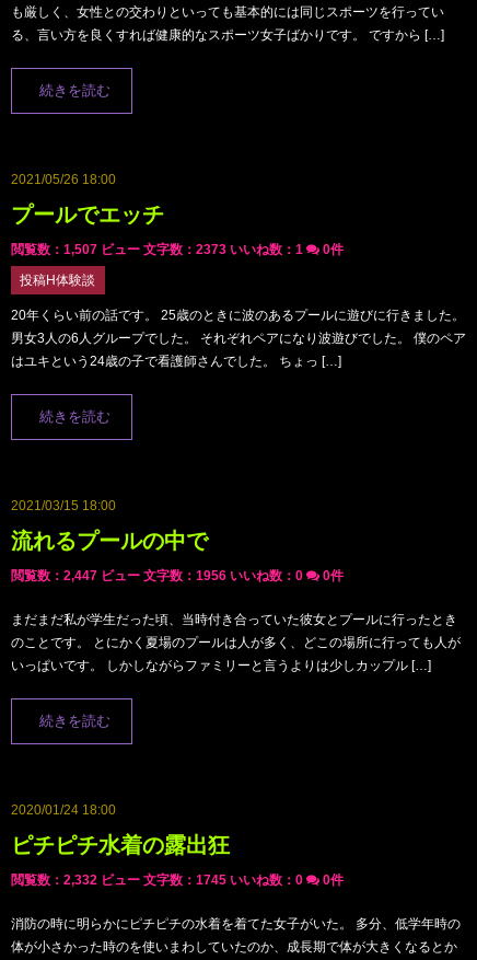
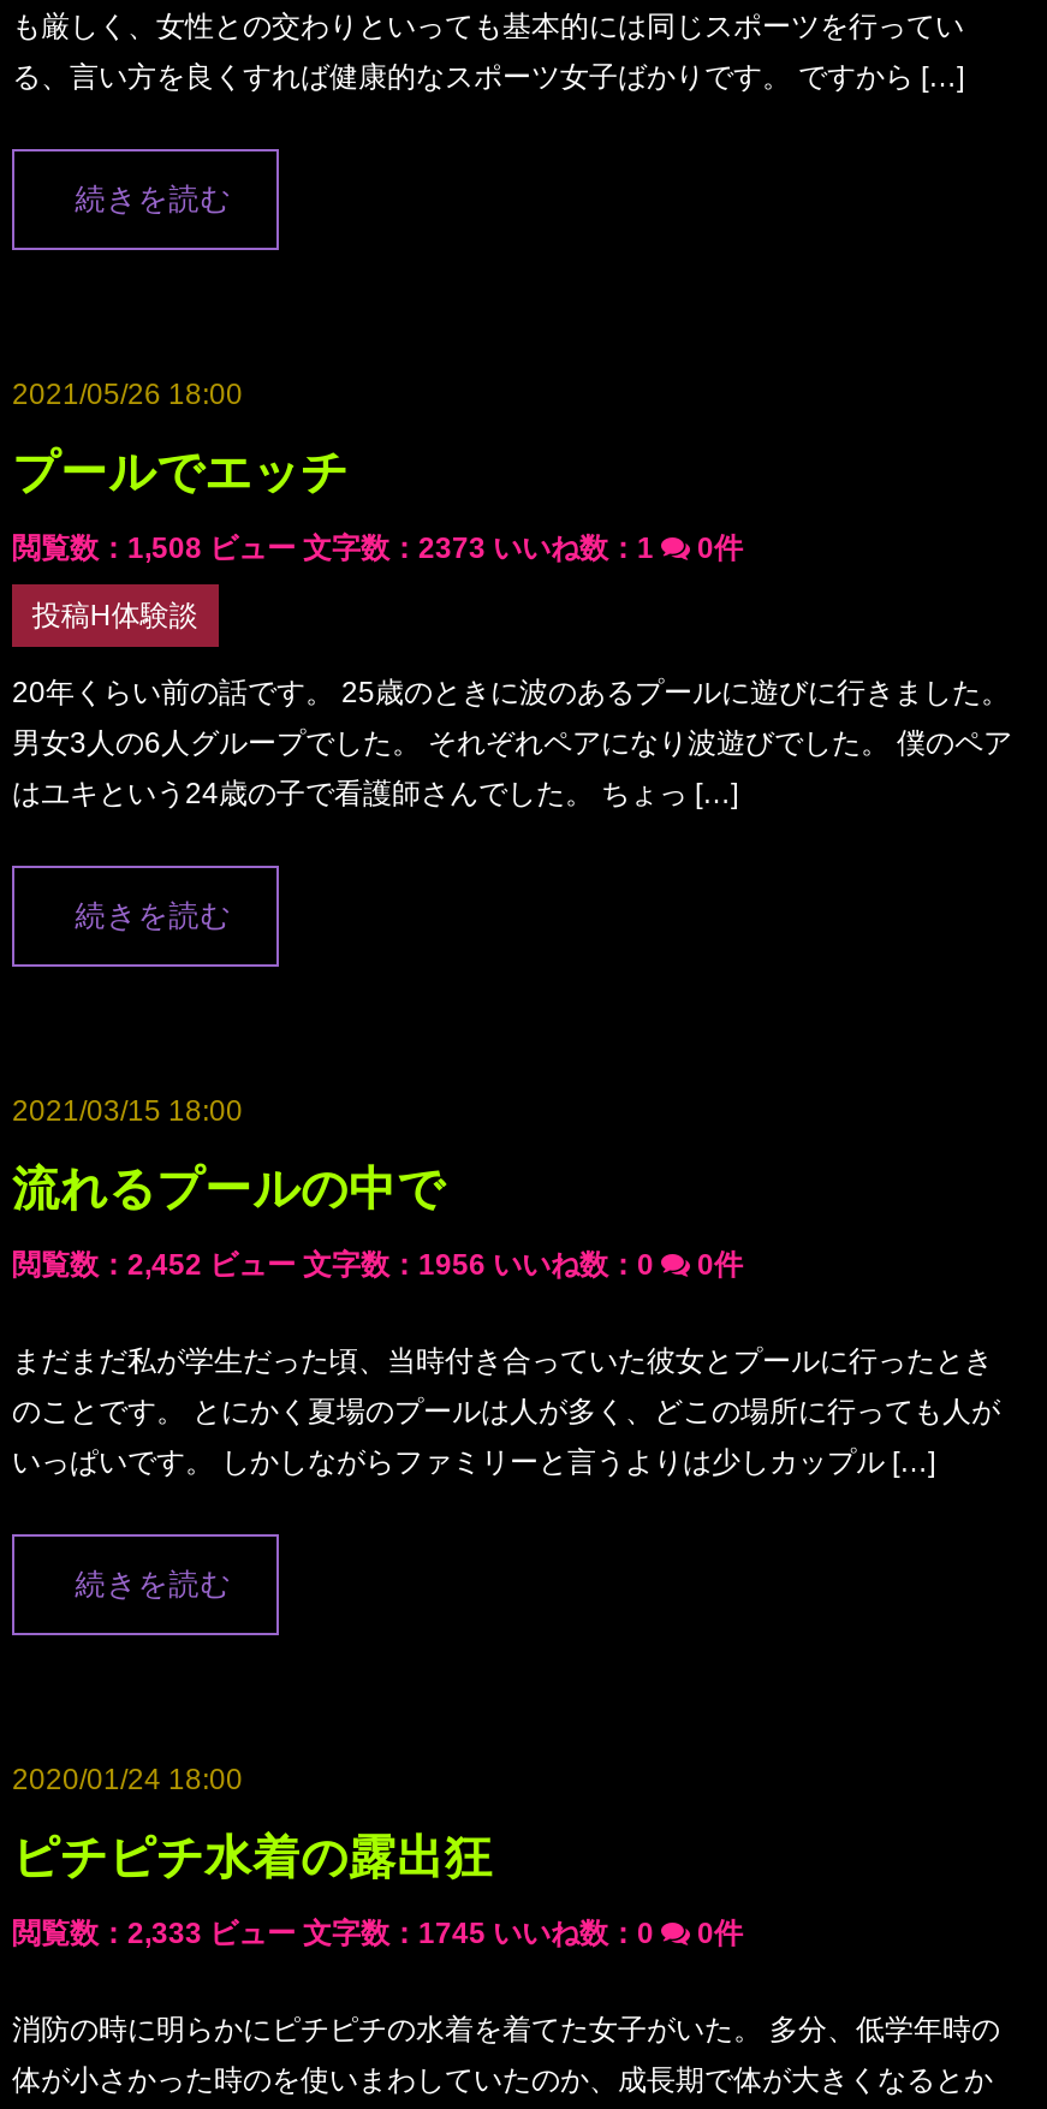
[11,242,303,257] 閲覧数：1,507 ビュー 文字数：2373 いいね数：1 -> [12,531,654,565] 閲覧数：1,508 ビュー 文字数：2373 いいね数：1
[11,568,303,583] 閲覧数：2,447 ビュー 文字数：1956 いいね数：0 -> [12,1248,654,1282] 閲覧数：2,452 ビュー 文字数：1956 いいね数：0
[11,872,303,888] 閲覧数：2,332 ビュー 文字数：1745 いいね数：0 -> [12,1917,654,1950] 閲覧数：2,333 ビュー 文字数：1745 いいね数：0

